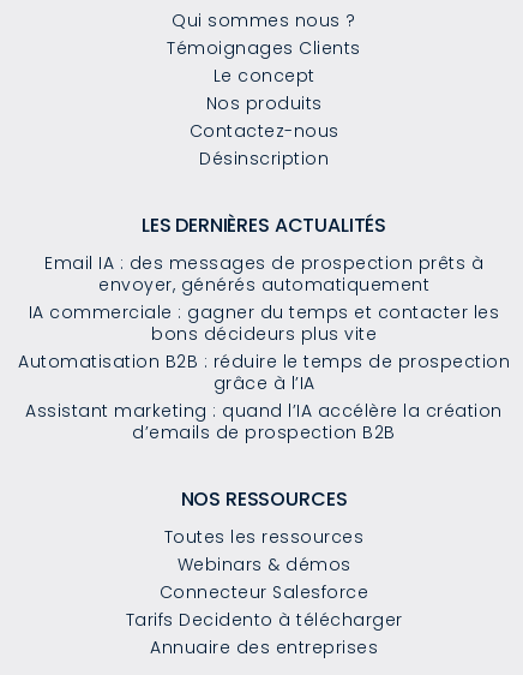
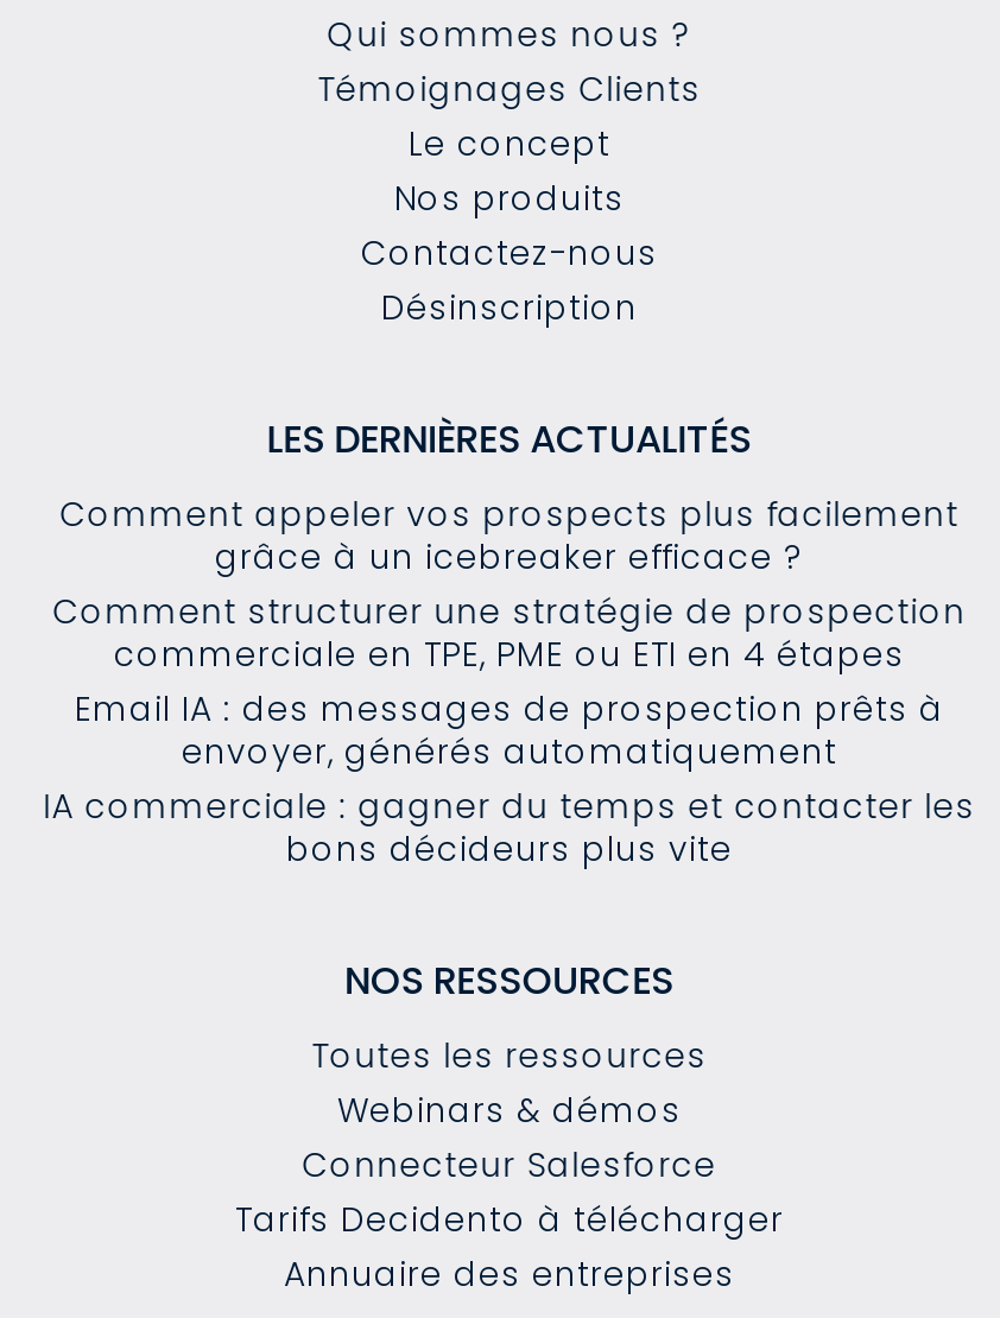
none -> [53,491,966,679] Comment appeler vos prospects plus facilement | grâce à un icebreaker efficace ? | Comment structurer une stratégie de prospection | commerciale en TPE, PME ou ETI en 4 étapes
moved [29,252,499,346] -> [43,686,976,874]: Email IA : des messages de prospection prêts à | envoyer, générés automatiquement | IA commerciale : gagner du temps et contacter les | bons décideurs plus vite
[18,350,510,445] Automatisation B2B : réduire le temps de prospection | grâce à l’IA | Assistant marketing : quand l’IA accélère la création | d’emails de prospection B2B -> none

